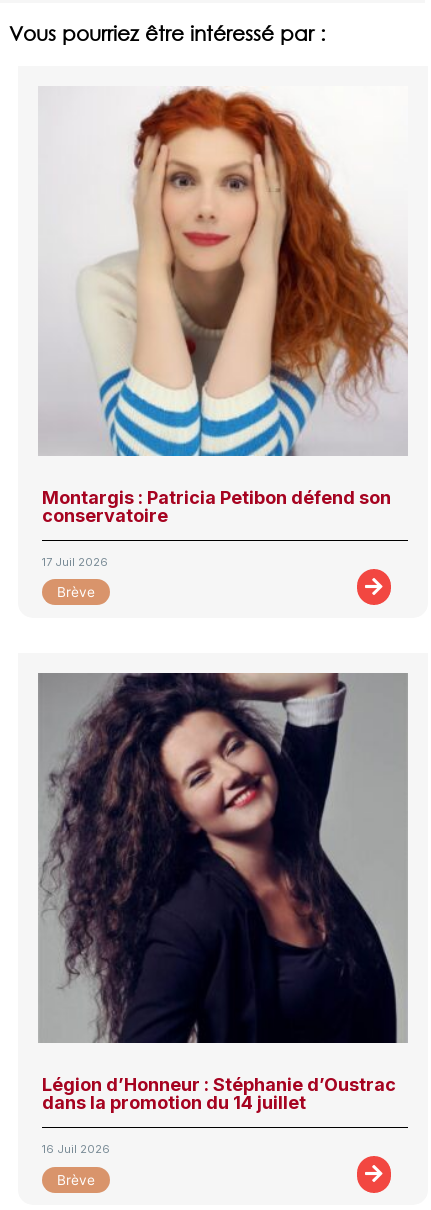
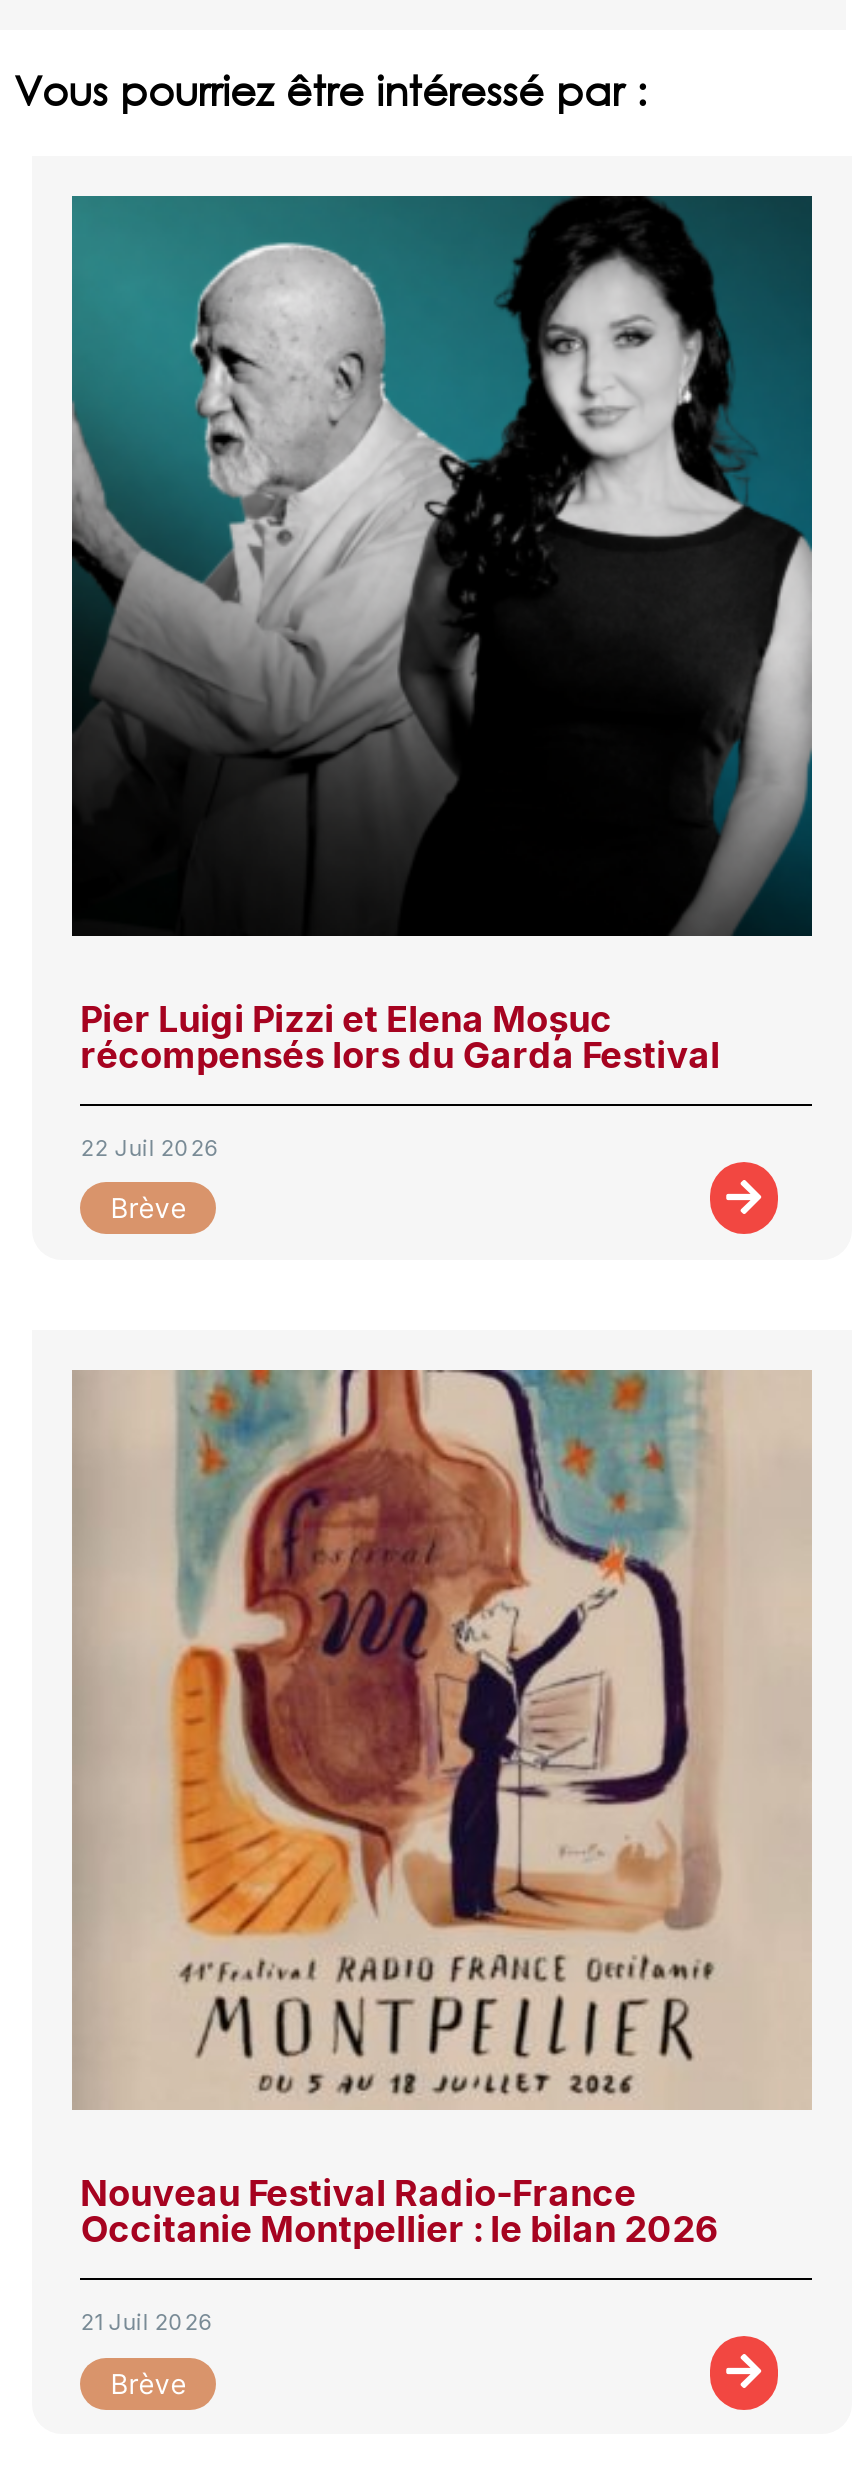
[38,86,408,526] [image] | Montargis : Patricia Petibon défend son | conservatoire -> [70,194,814,1076] [image] | Pier Luigi Pizzi et Elena Moșuc | récompensés lors du Garda Festival
[42,555,108,569] 17 Juil 2026 -> [80,1134,220,1162] 22 Juil 2026
[39,672,408,1113] [image] | Légion d’Honneur : Stéphanie d’Oustrac | dans la promotion du 14 juillet -> [76,1368,810,2250] [image] | Nouveau Festival Radio-France | Occitanie Montpellier : le bilan 2026
[42,1142,110,1156] 16 Juil 2026 -> [80,2308,214,2336] 21 Juil 2026

